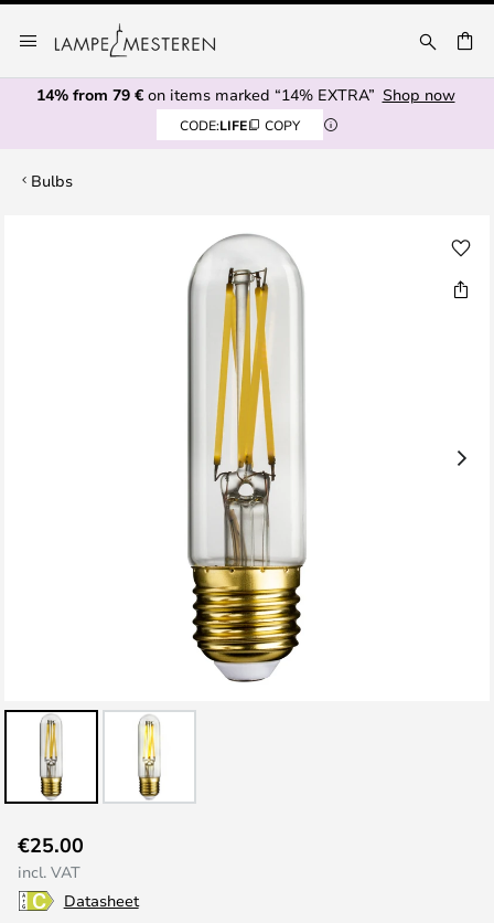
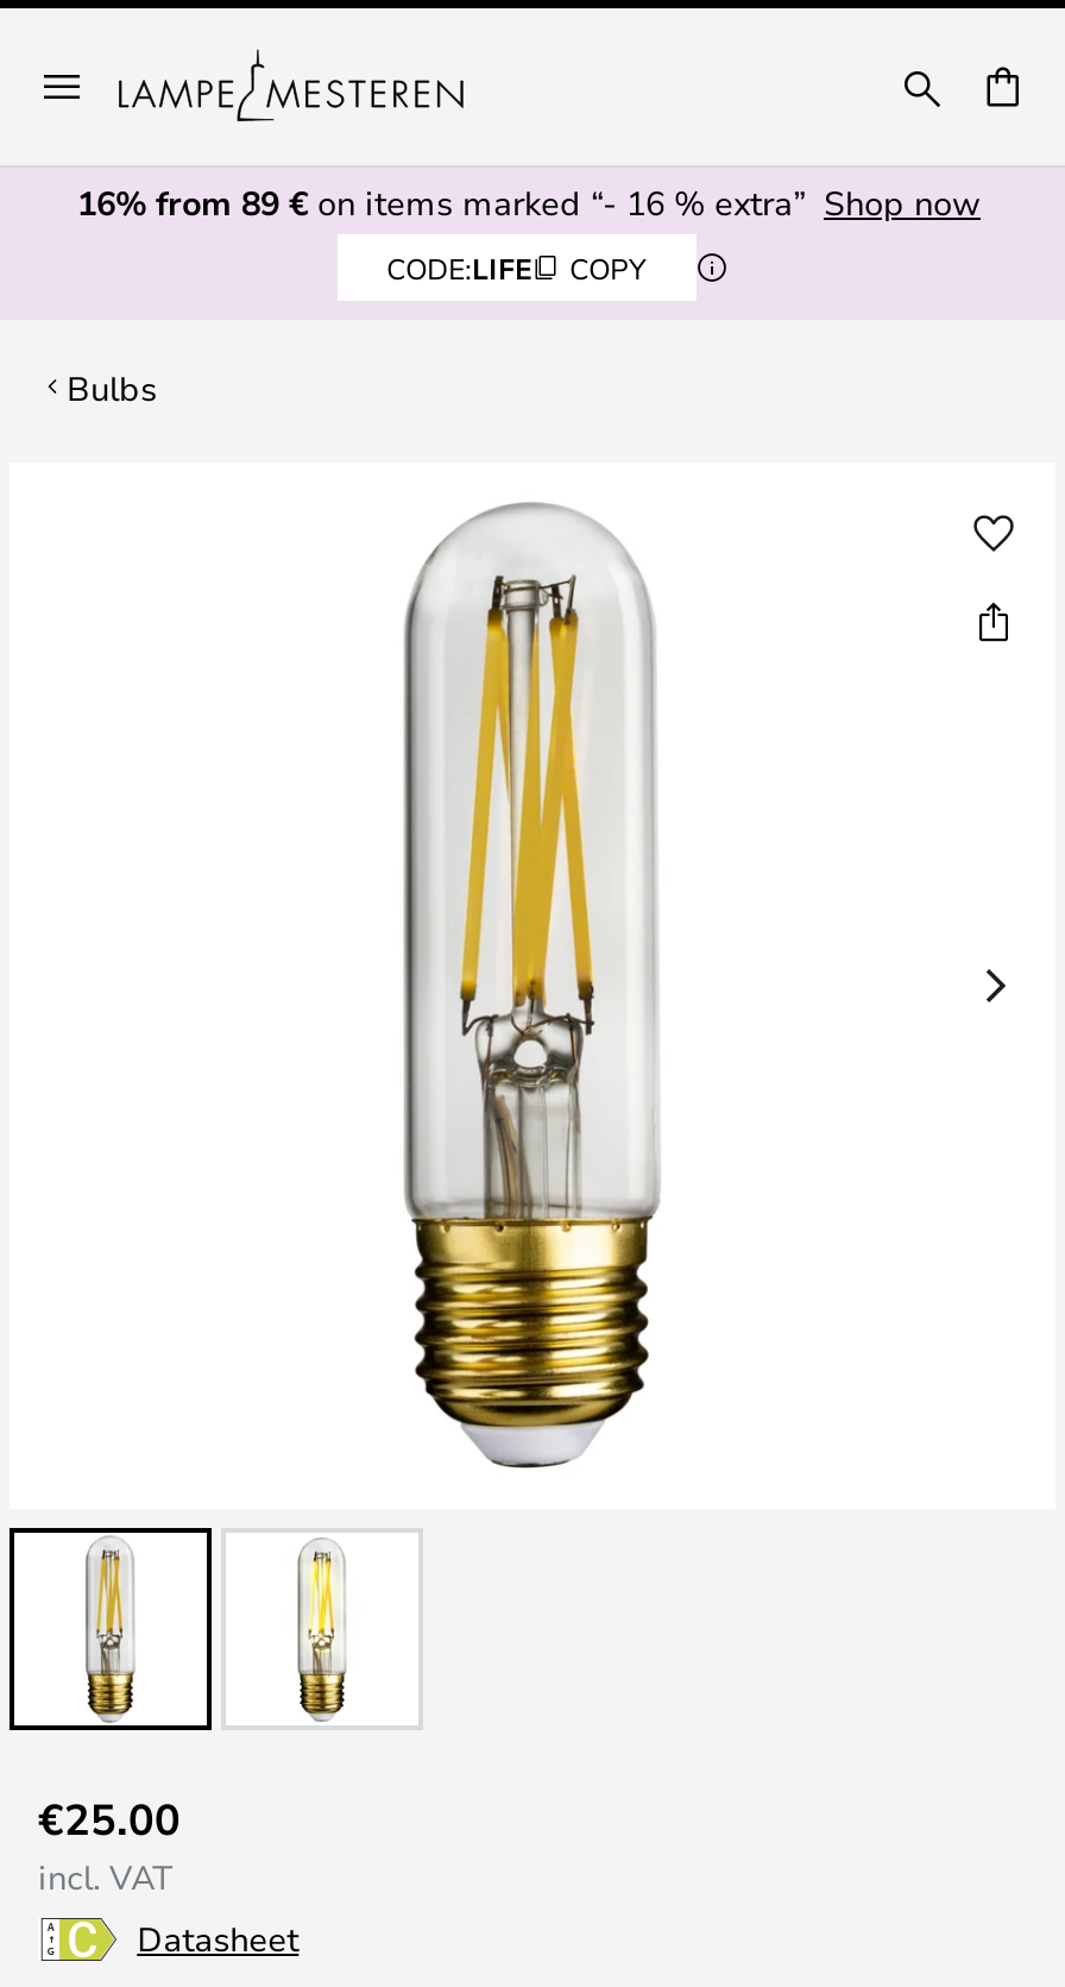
[36,84,455,105] 14% from 79 €on items marked “14% EXTRA” Shop now -> [77,180,981,225] 16% from 89 €on items marked “- 16 % extra” Shop now

